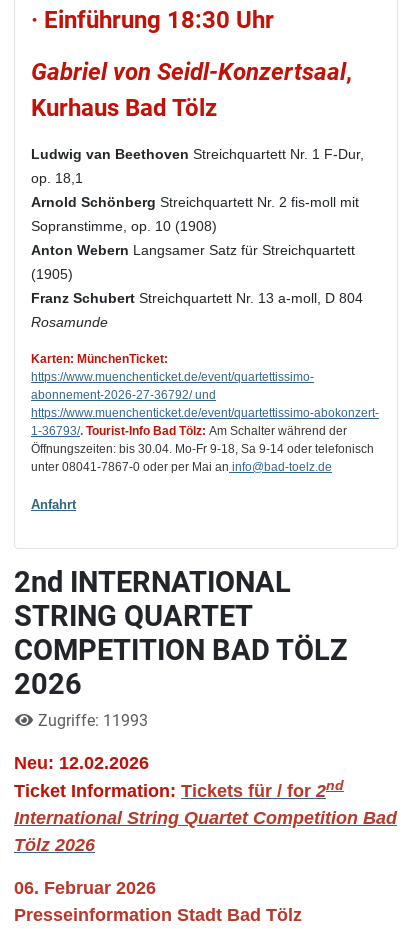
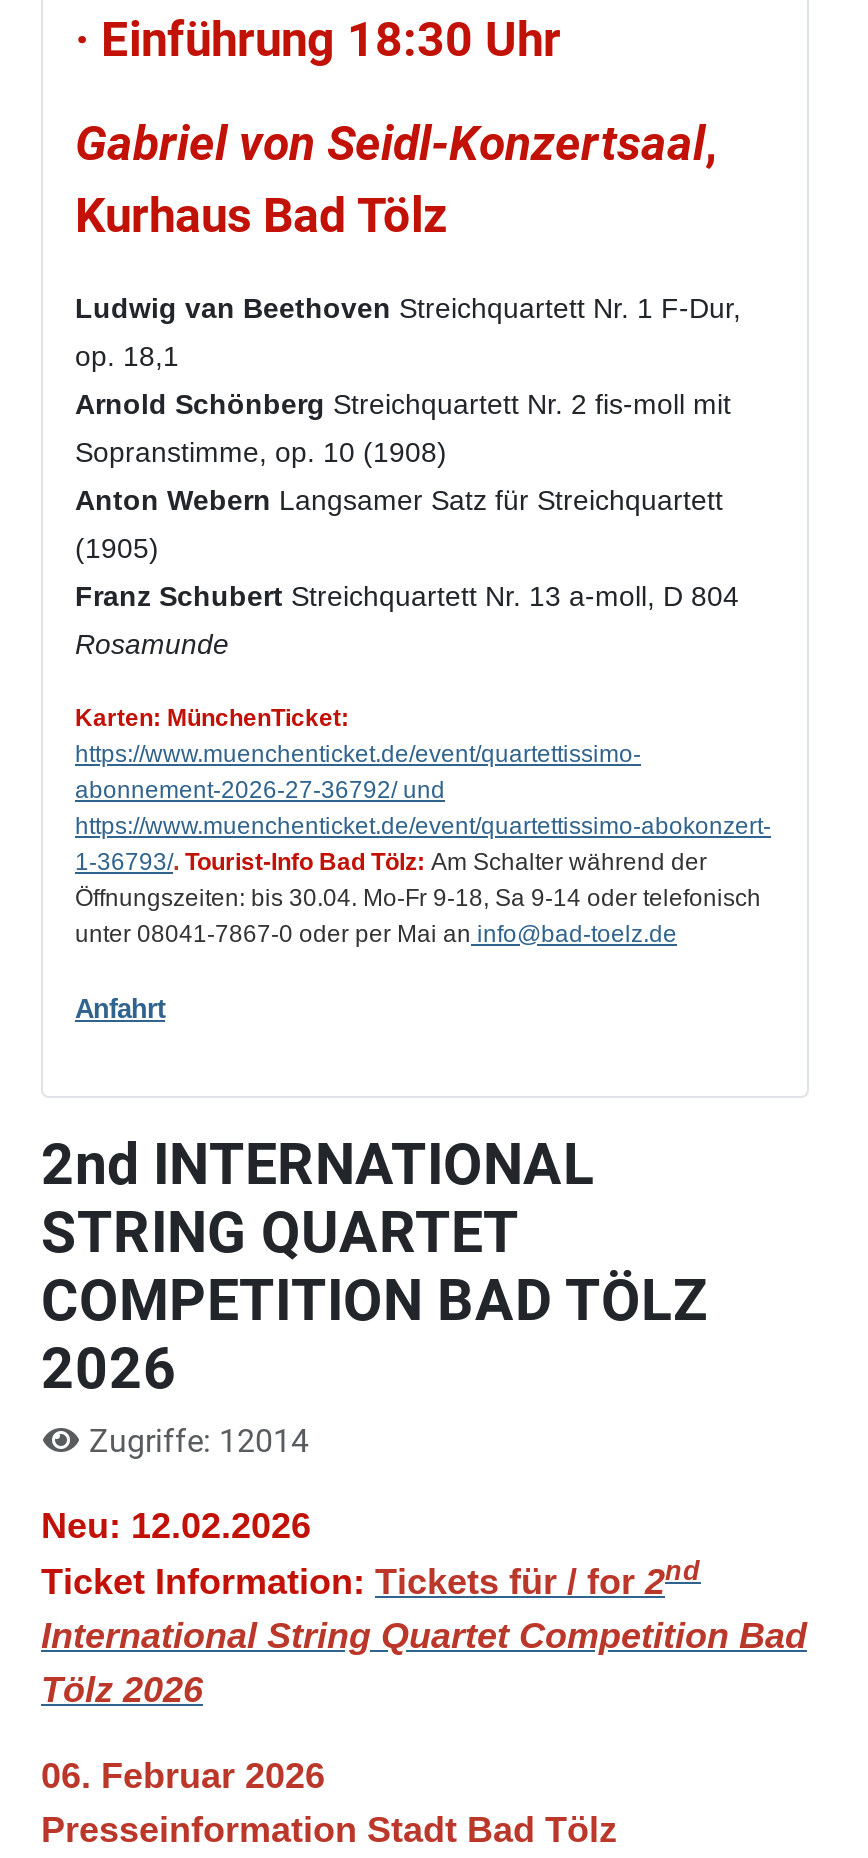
[38,711,148,730] Zugriffe: 11993 -> [89,1422,309,1460] Zugriffe: 12014

